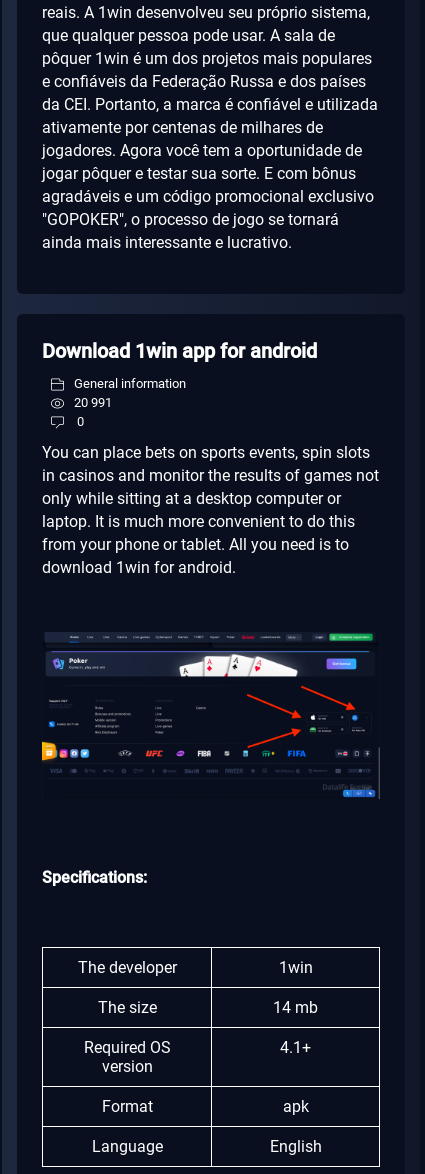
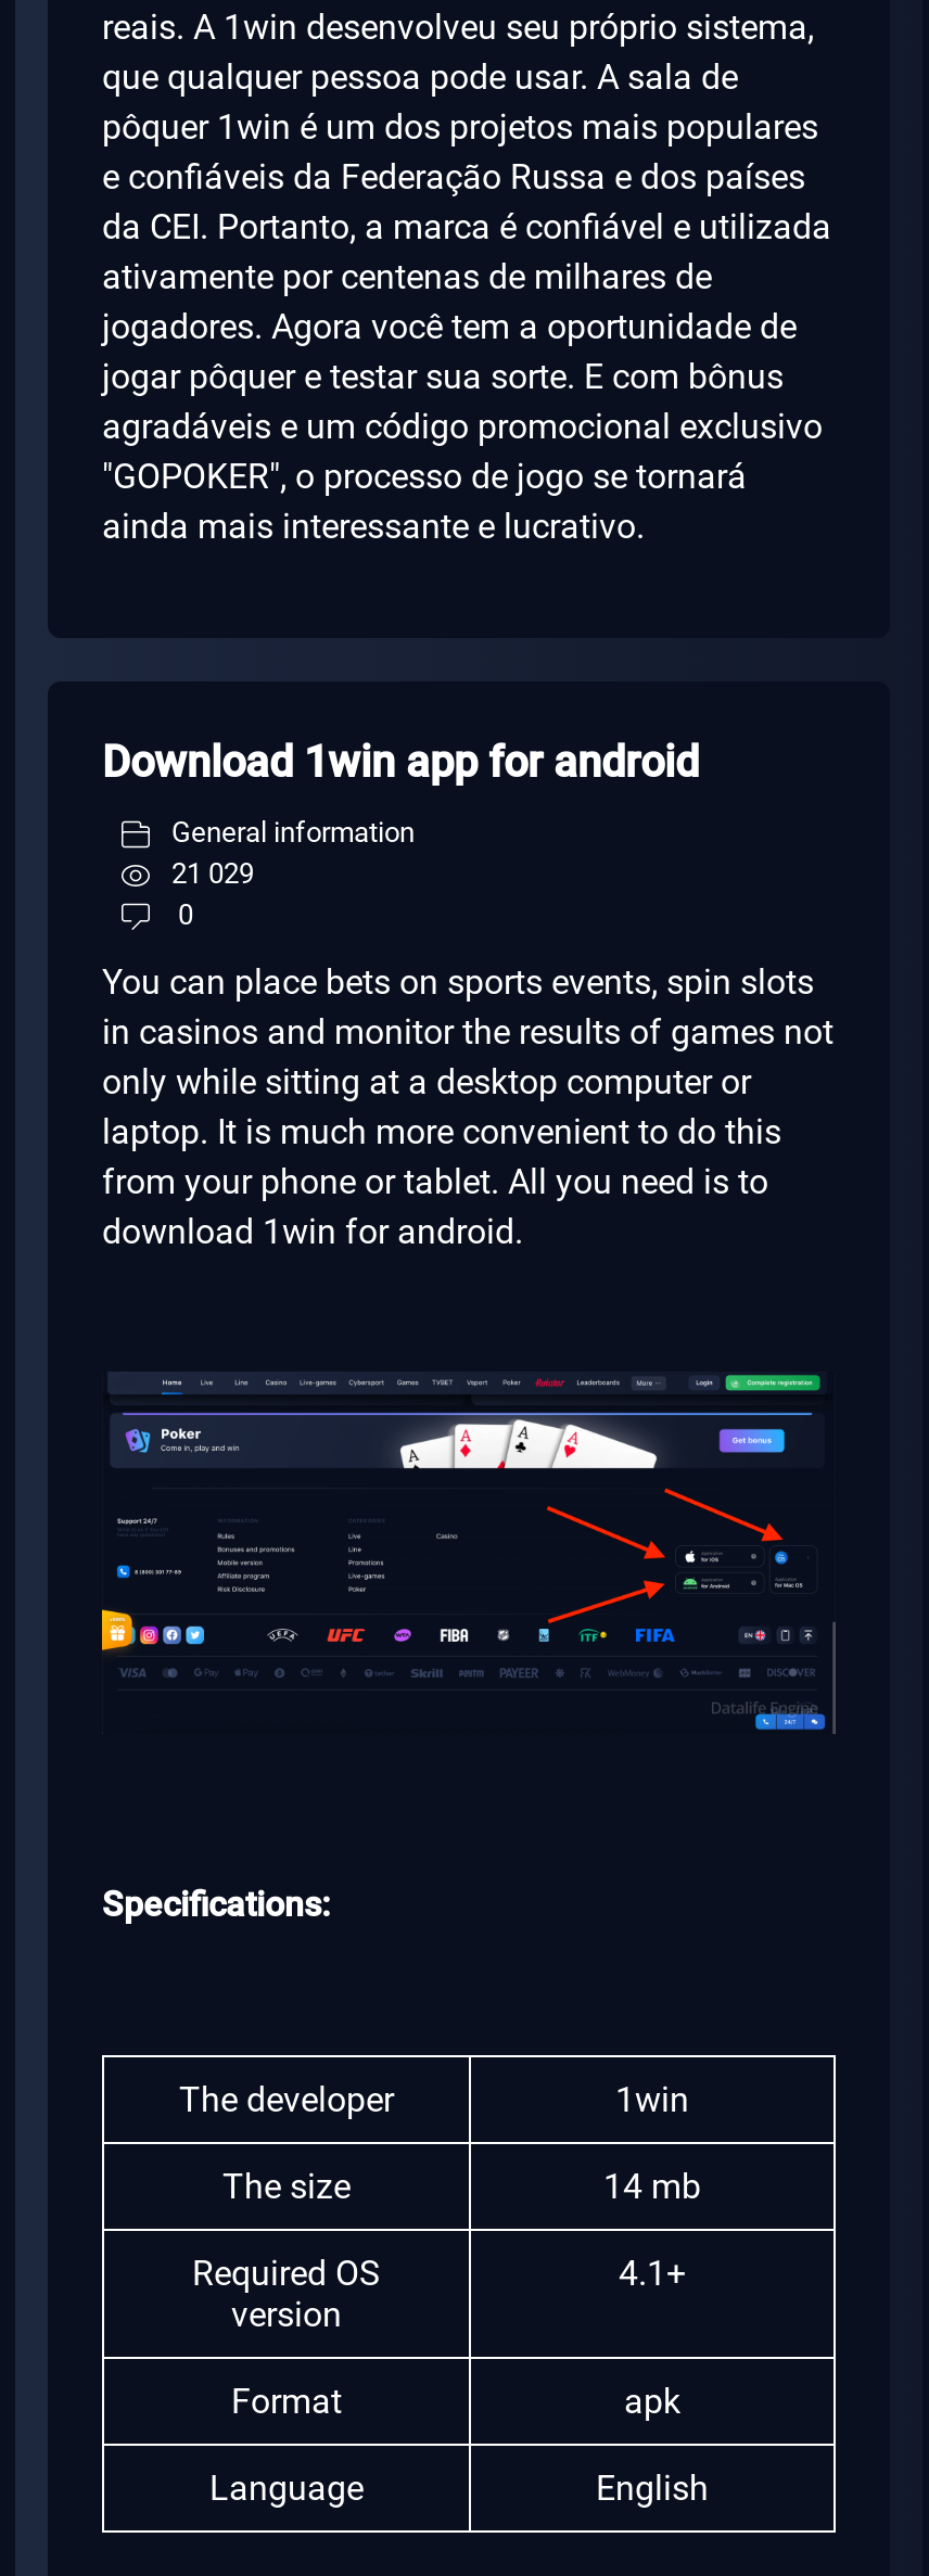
[74,395,112,410] 20 991 -> [171,857,254,890] 21 029

